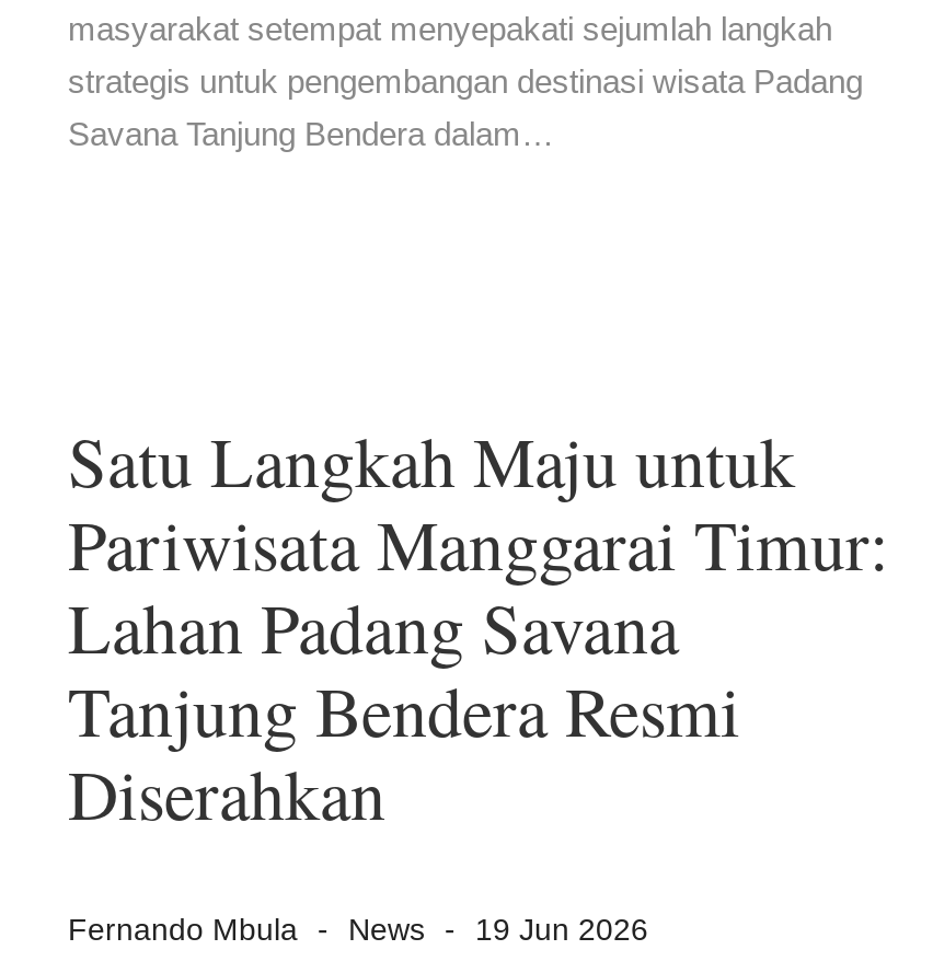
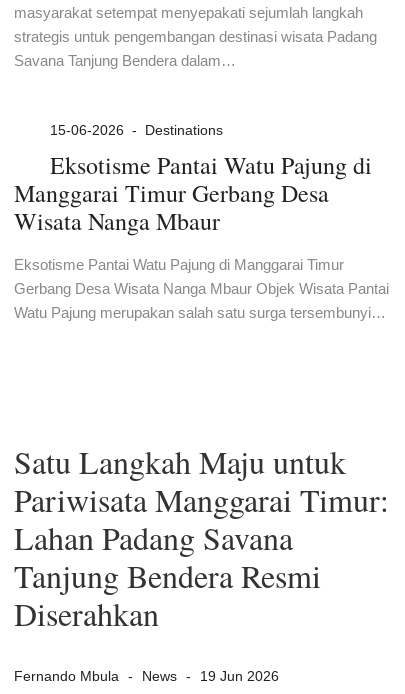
none -> [14,122,389,321] 15-06-2026 - Destinations | Eksotisme Pantai Watu Pajung di | Manggarai Timur Gerbang Desa | Wisata Nanga Mbaur | Eksotisme Pantai Watu Pajung di Manggarai Timur | Gerbang Desa Wisata Nanga Mbaur Objek Wisata Pantai | Watu Pajung merupakan salah satu surga tersembunyi…

